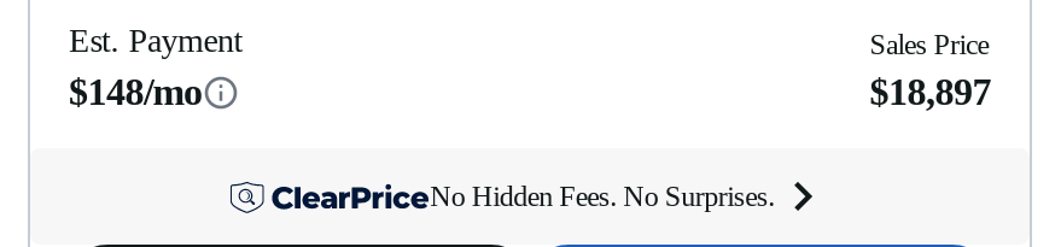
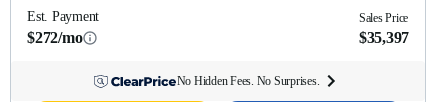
[69,71,202,112] $148/mo -> [27,29,82,46] $272/mo
[870,71,991,112] $18,897 -> [359,29,409,46] $35,397

